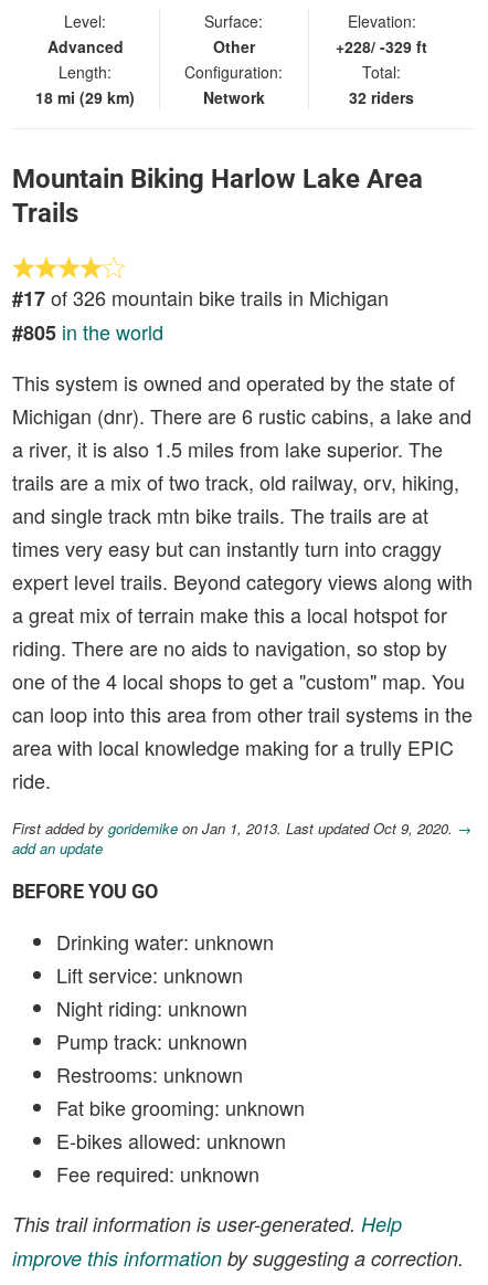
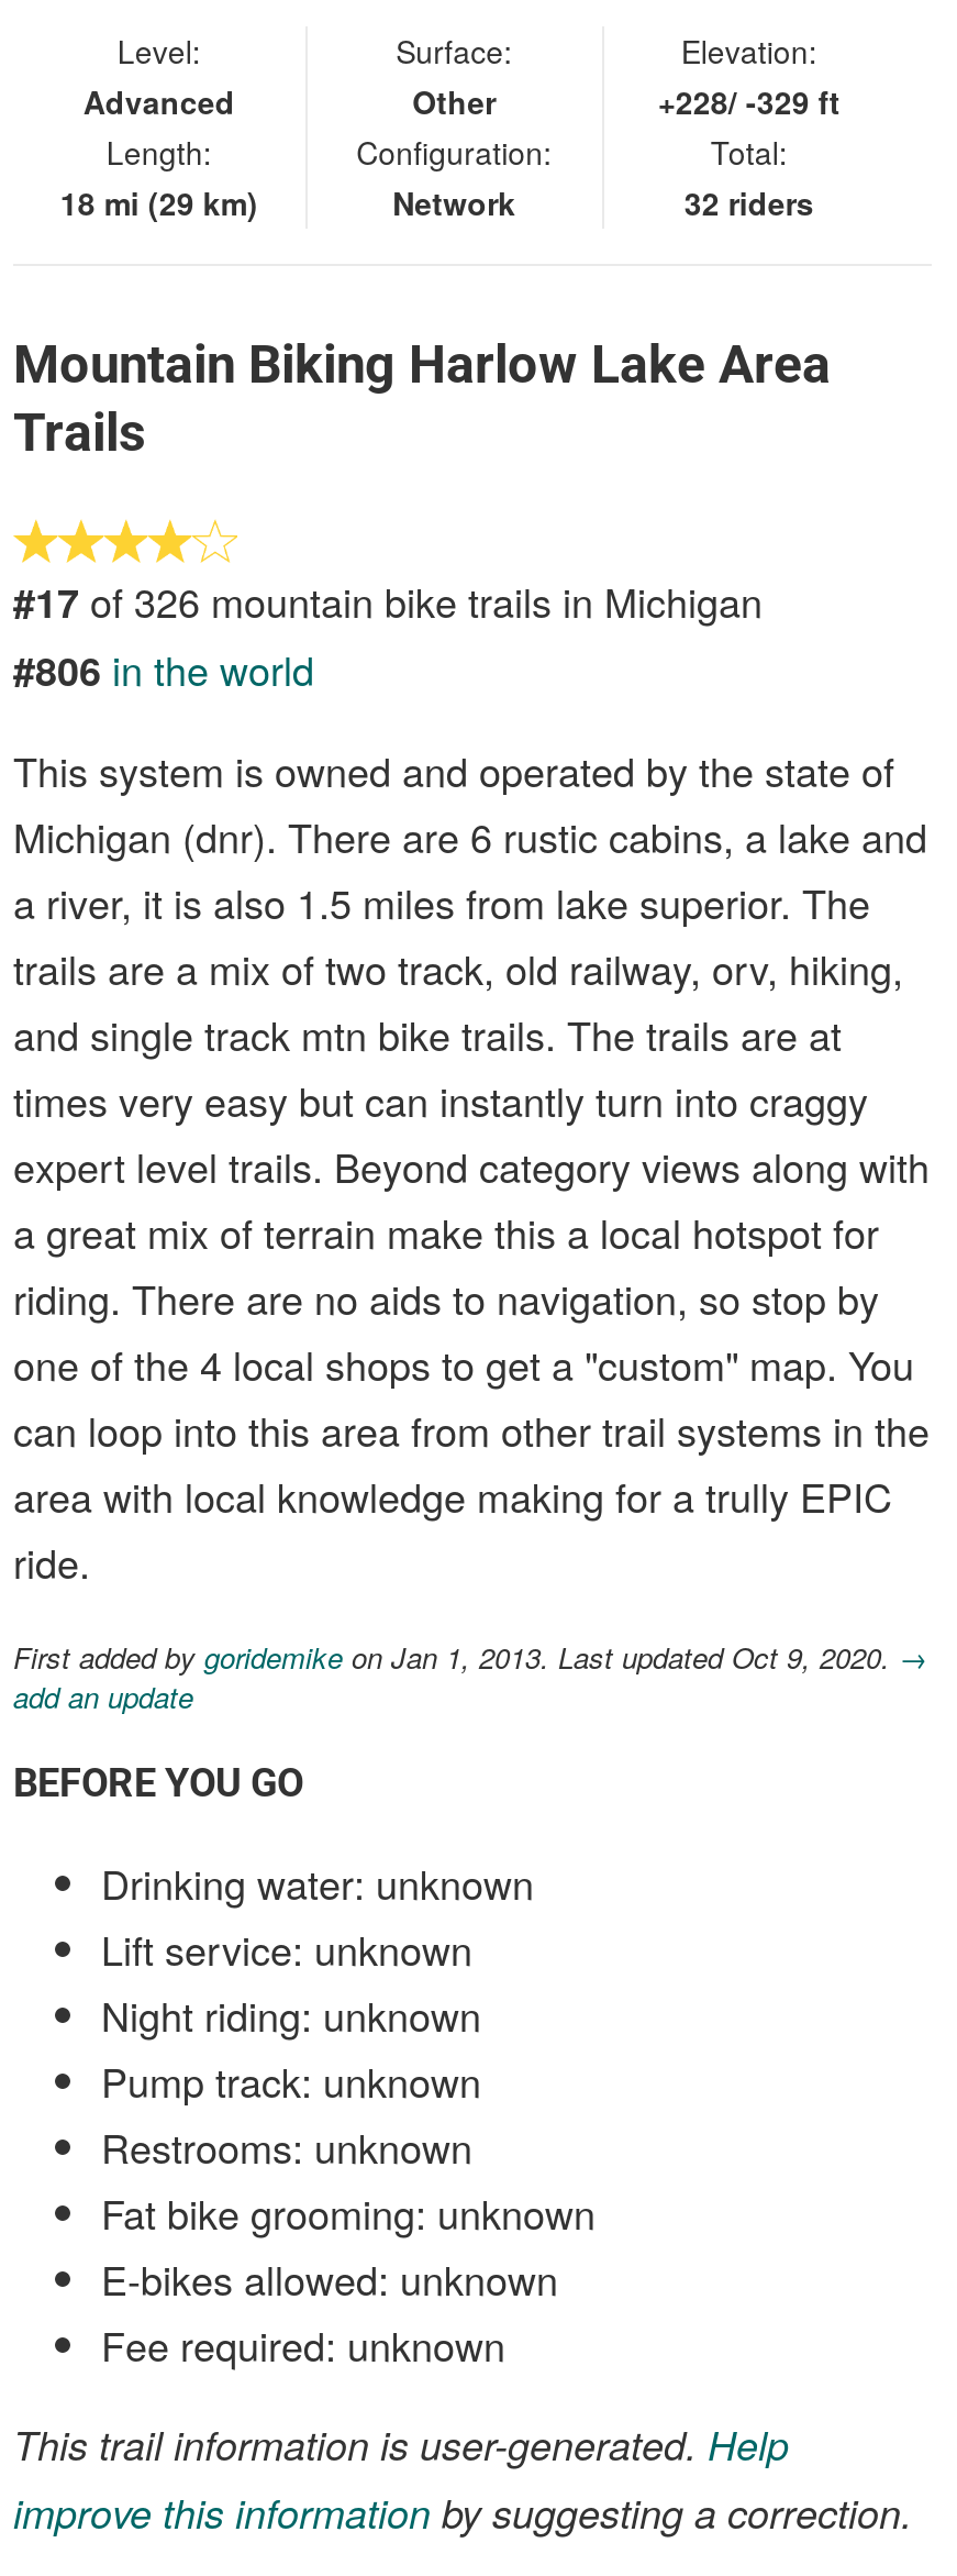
[12,317,163,346] #805 in the world -> [13,639,314,698] #806 in the world

